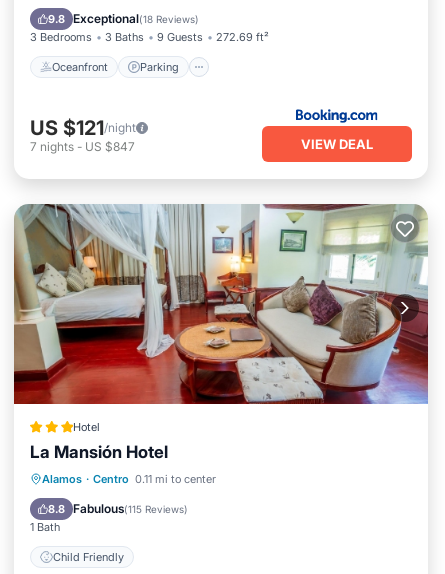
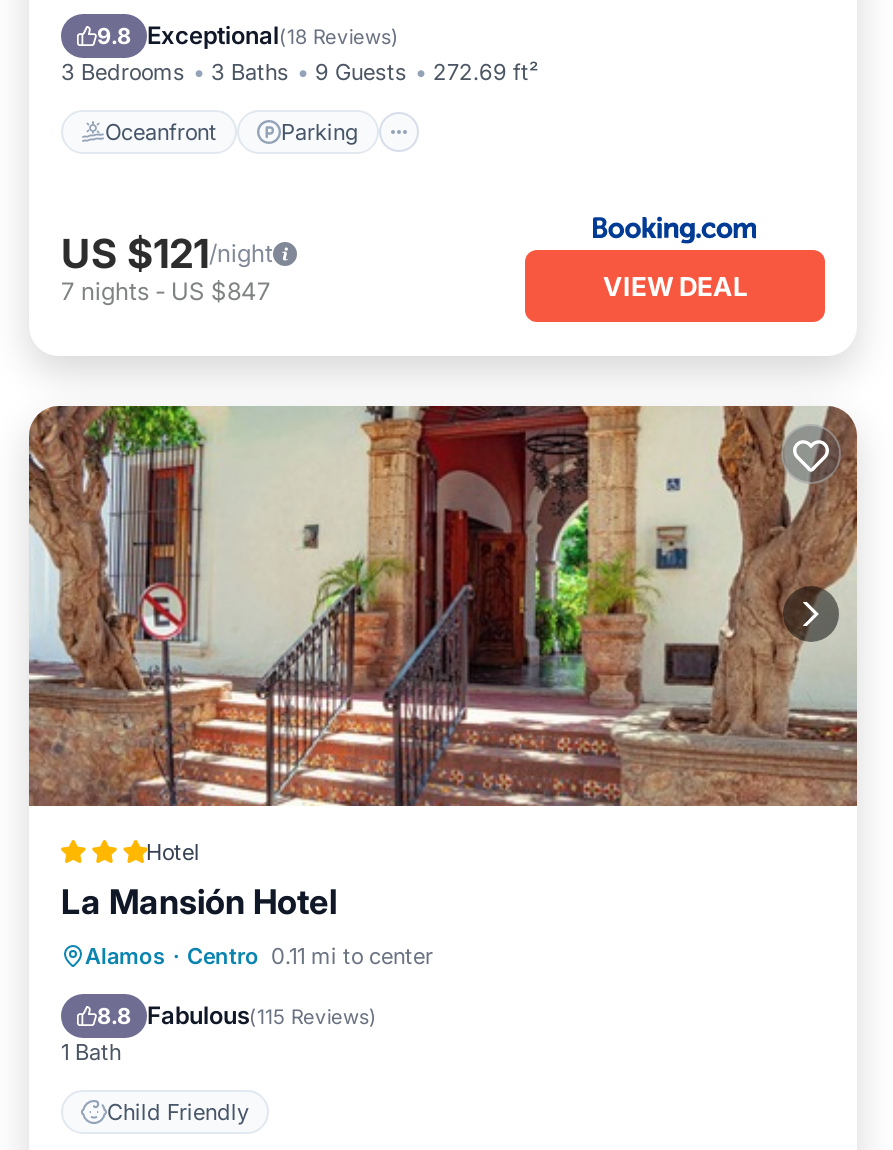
[13,203,429,405] [image] -> [27,404,859,808] [image]

